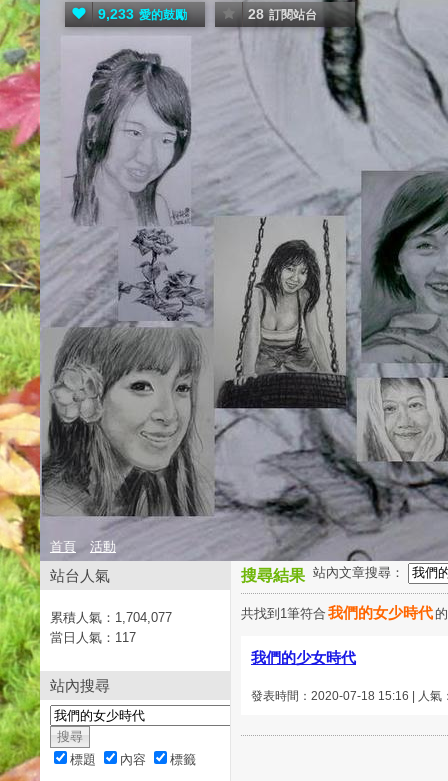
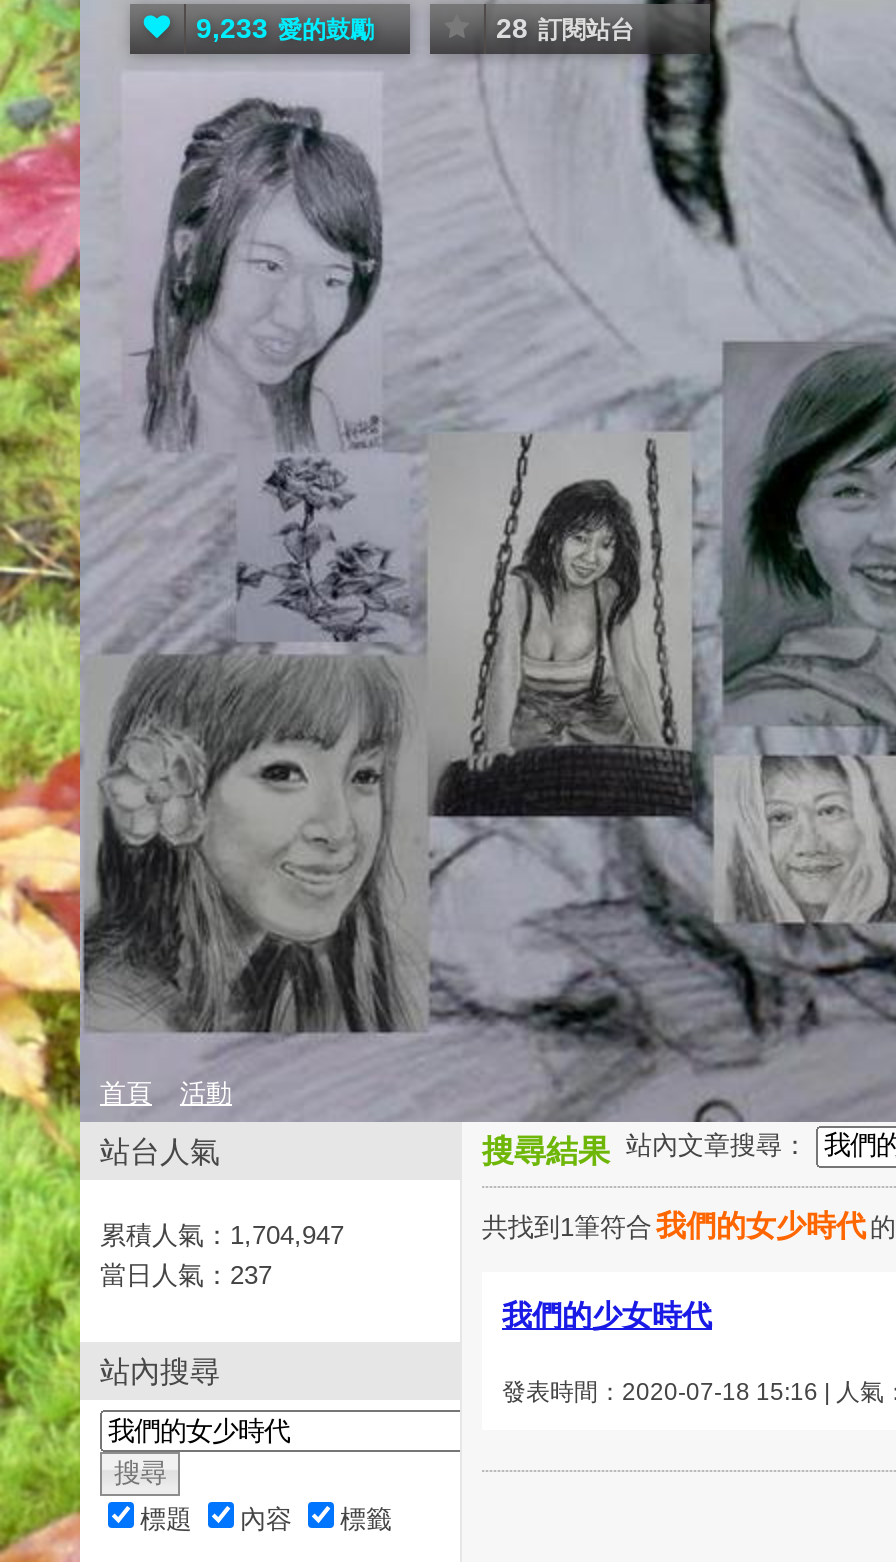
[50,610,172,625] 累積人氣：1,704,077 -> [100,1220,344,1250] 累積人氣：1,704,947
[50,630,136,645] 當日人氣：117 -> [100,1260,272,1290] 當日人氣：237

